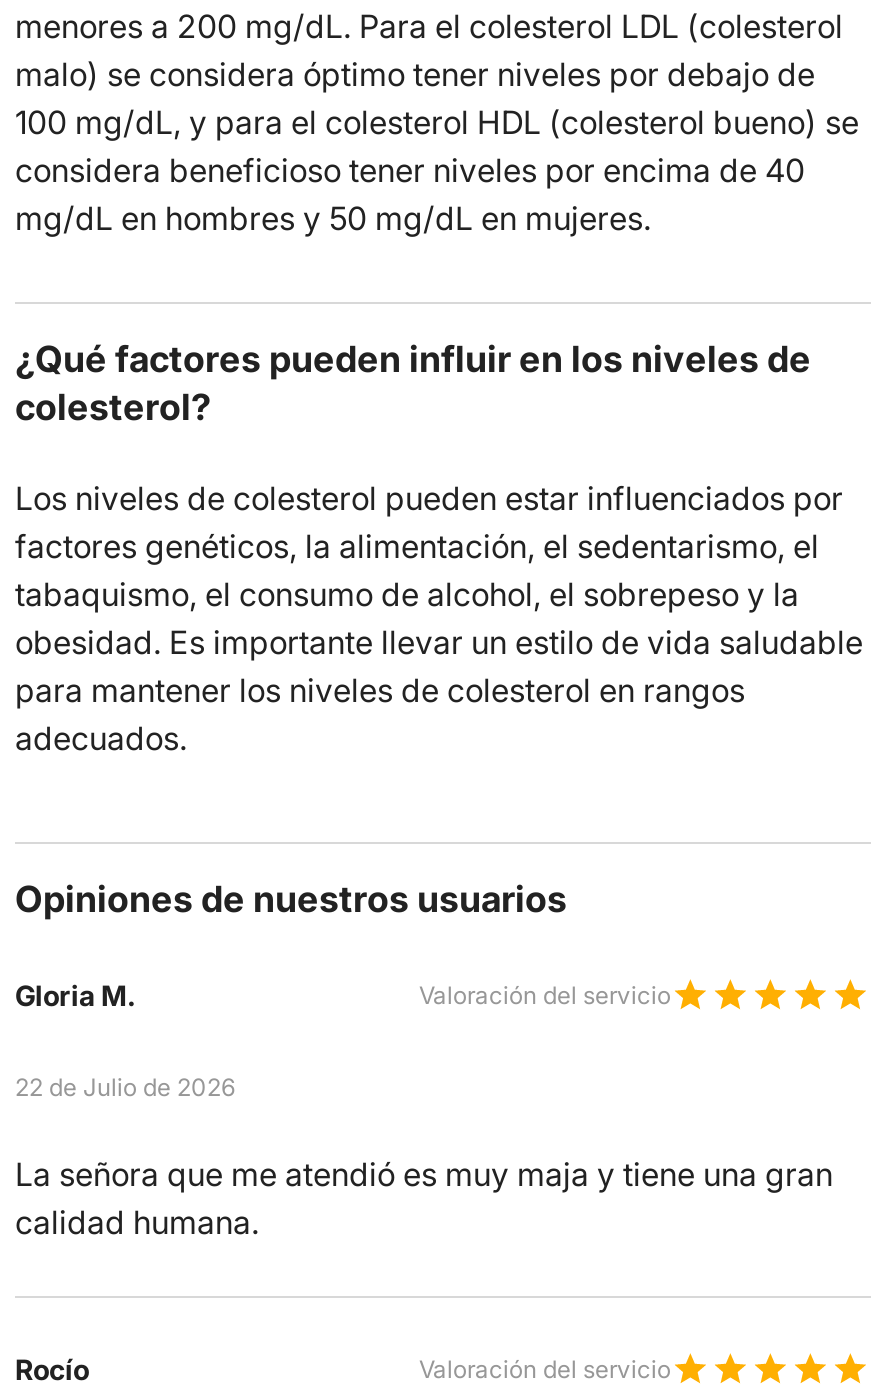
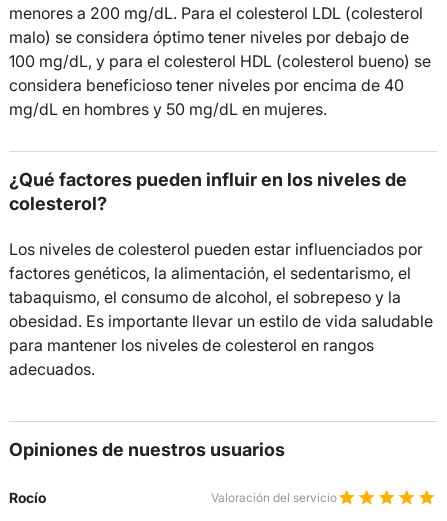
[15,978,833,1242] Gloria M. | Valoración del servicio | 22 de Julio de 2026 | La señora que me atendió es muy maja y tiene una gran | calidad humana. -> none

